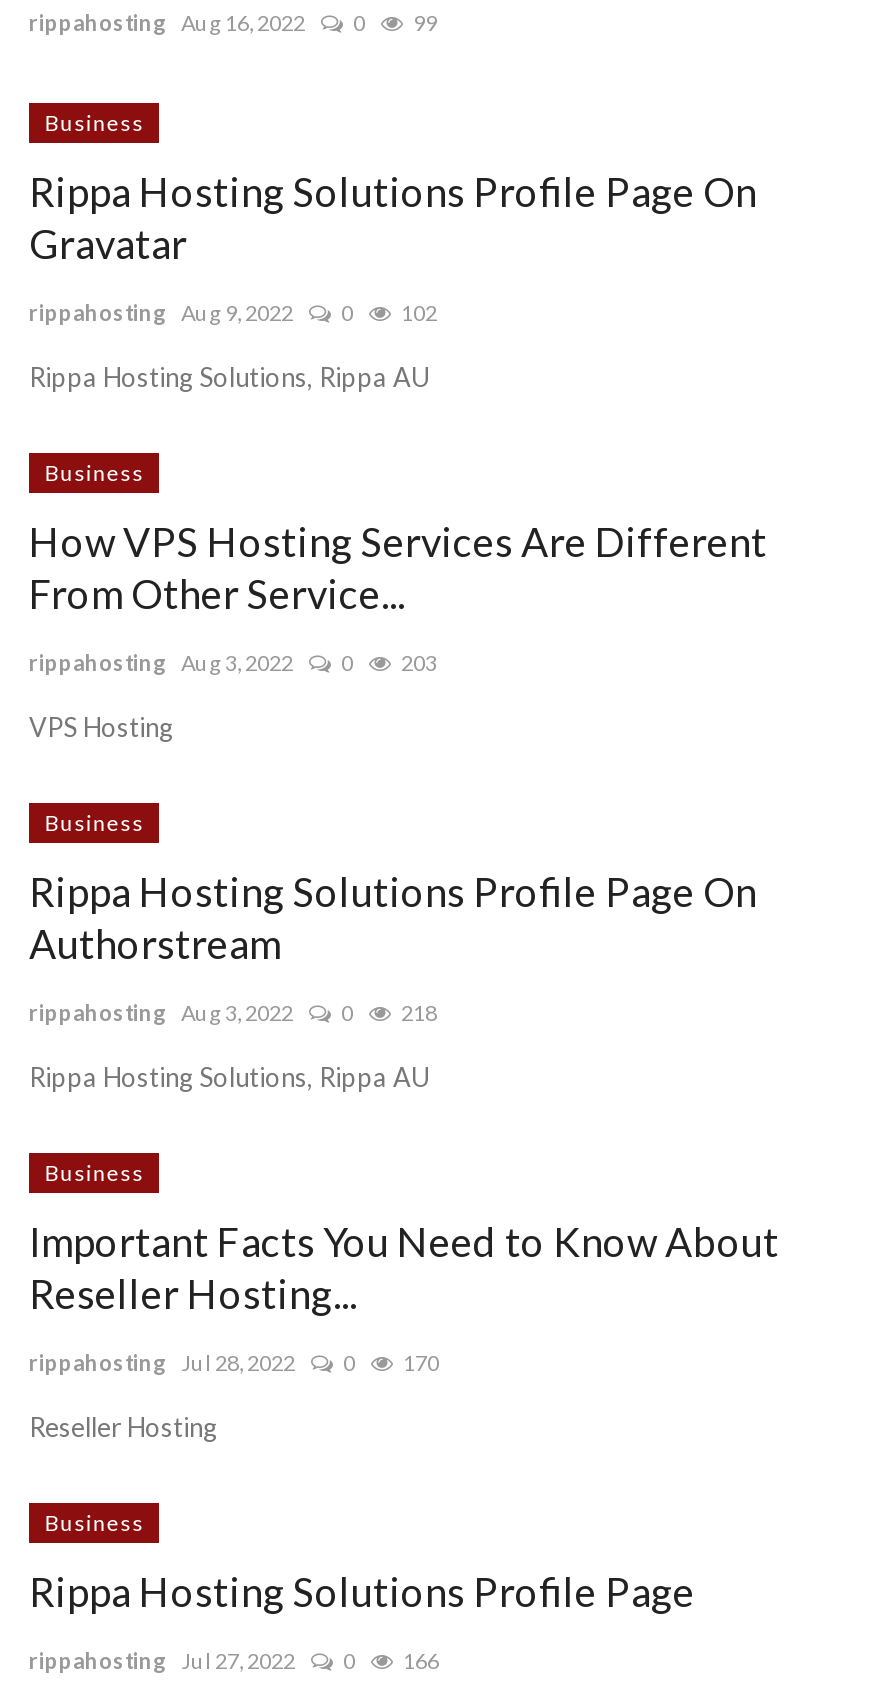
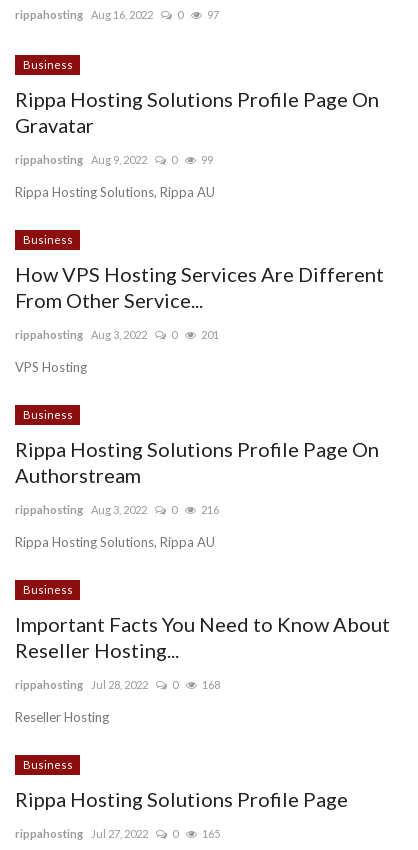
[29,9,437,35] rippahosting Aug 16, 2022 0 99 -> [15,8,219,21] rippahosting Aug 16, 2022 0 97
[29,299,437,325] rippahosting Aug 9, 2022 0 102 -> [15,153,213,166] rippahosting Aug 9, 2022 0 99
[29,649,437,675] rippahosting Aug 3, 2022 0 203 -> [15,328,219,341] rippahosting Aug 3, 2022 0 201
[29,999,437,1025] rippahosting Aug 3, 2022 0 218 -> [15,503,219,516] rippahosting Aug 3, 2022 0 216
[29,1349,439,1375] rippahosting Jul 28, 2022 0 170 -> [15,678,220,691] rippahosting Jul 28, 2022 0 168
[29,1647,439,1673] rippahosting Jul 27, 2022 0 166 -> [15,827,220,840] rippahosting Jul 27, 2022 0 165

